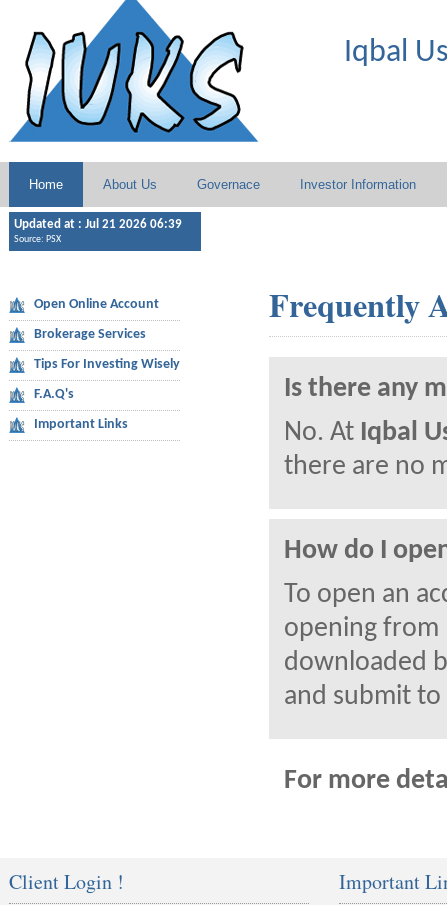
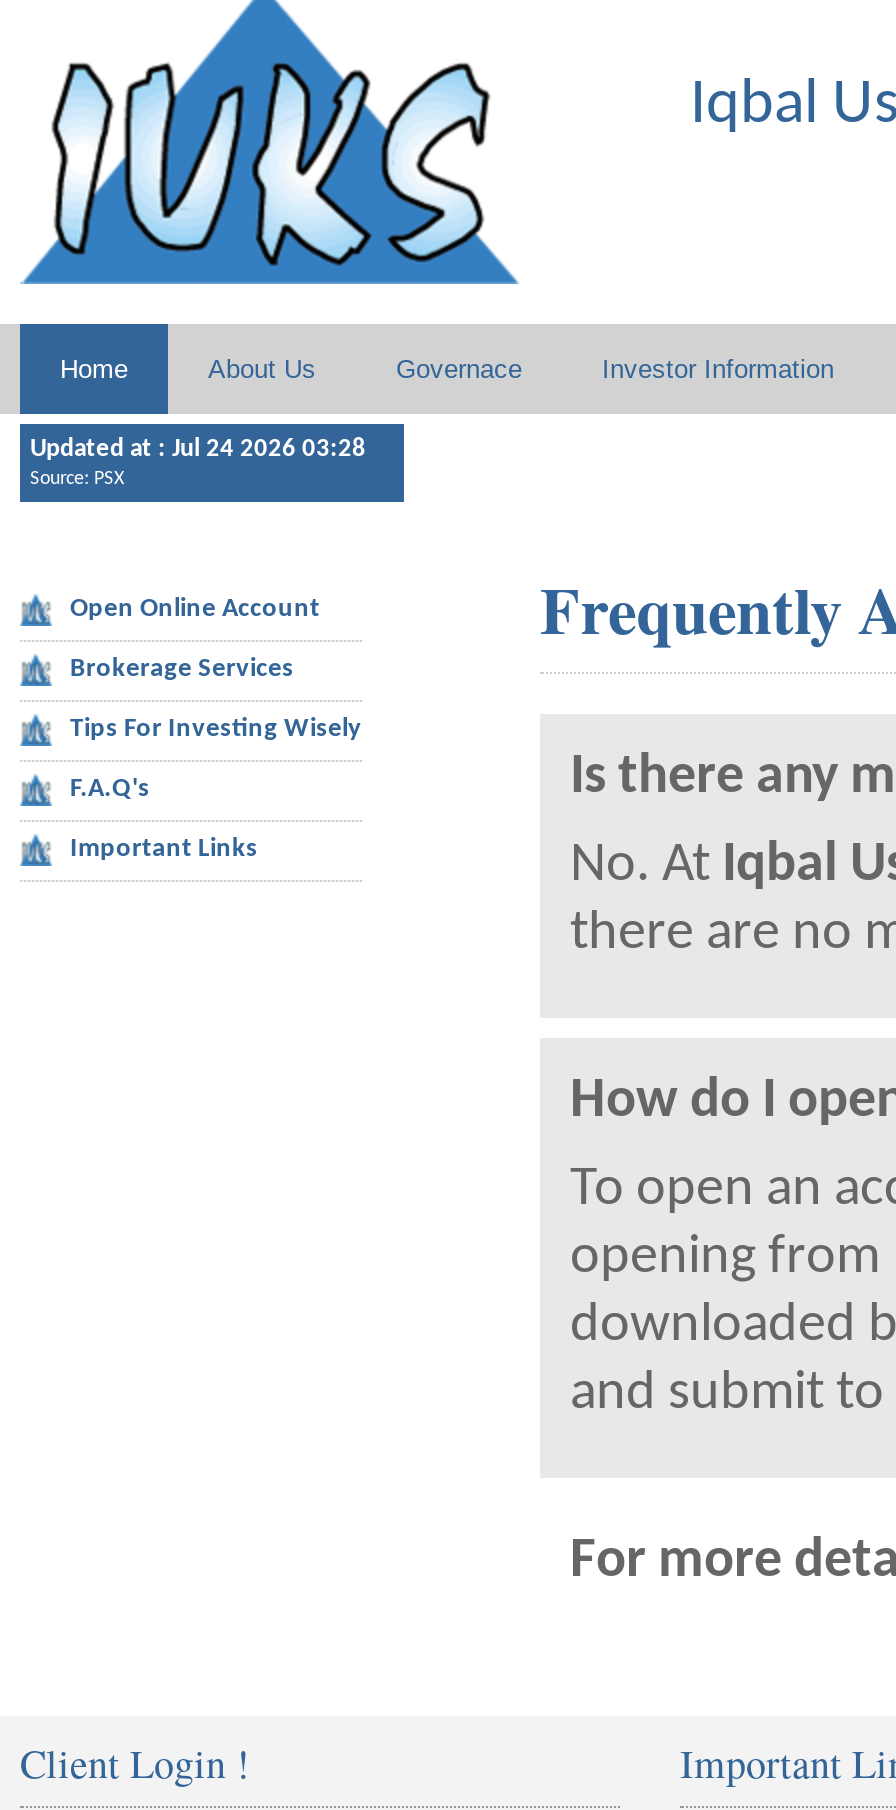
[14,218,182,231] Updated at : Jul 21 2026 06:39 -> [30,436,366,462] Updated at : Jul 24 2026 03:28

